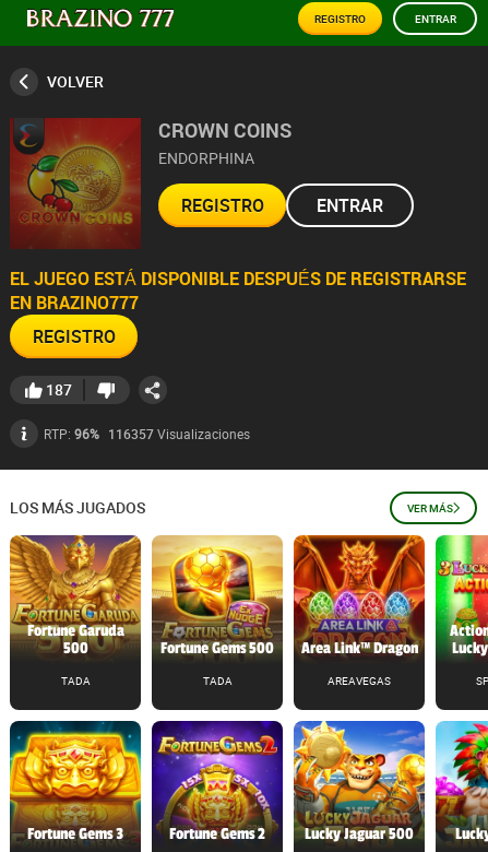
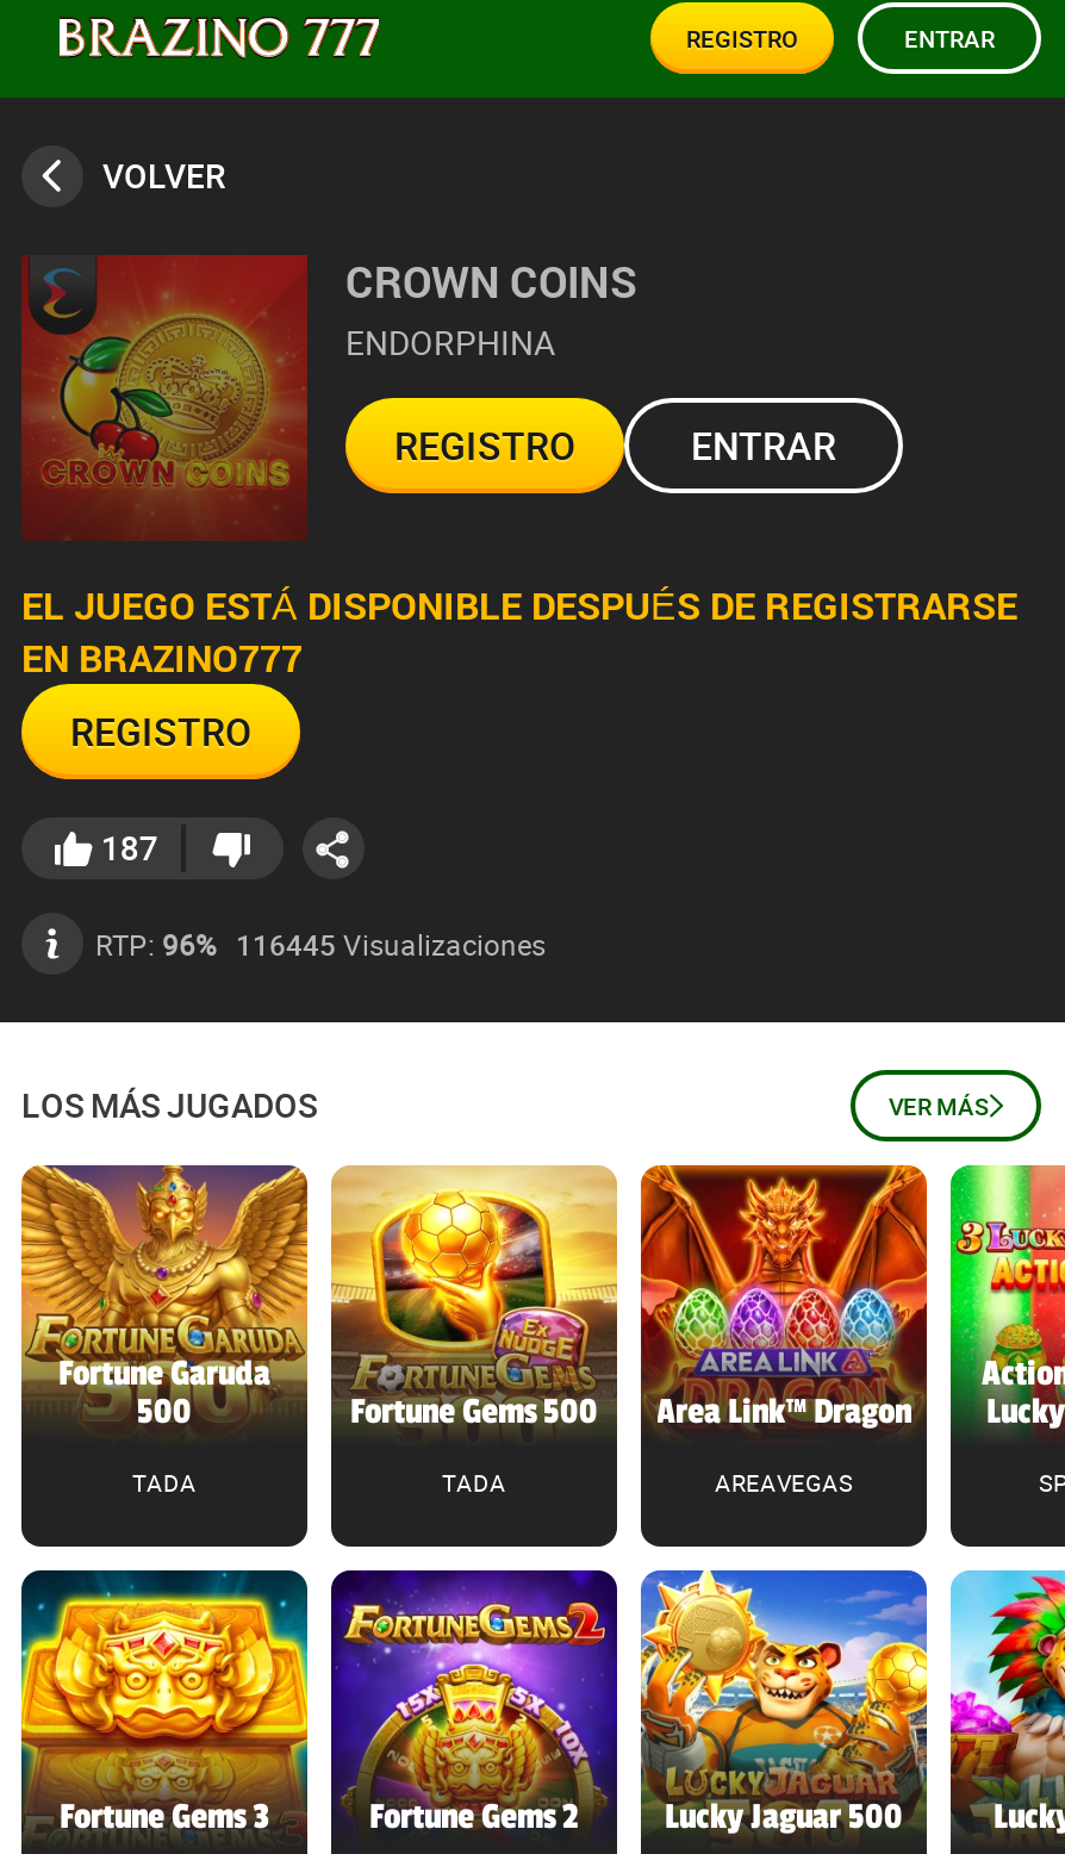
[44,425,250,442] RTP: 96% 116357 Visualizaciones -> [95,924,546,963] RTP: 96% 116445 Visualizaciones

